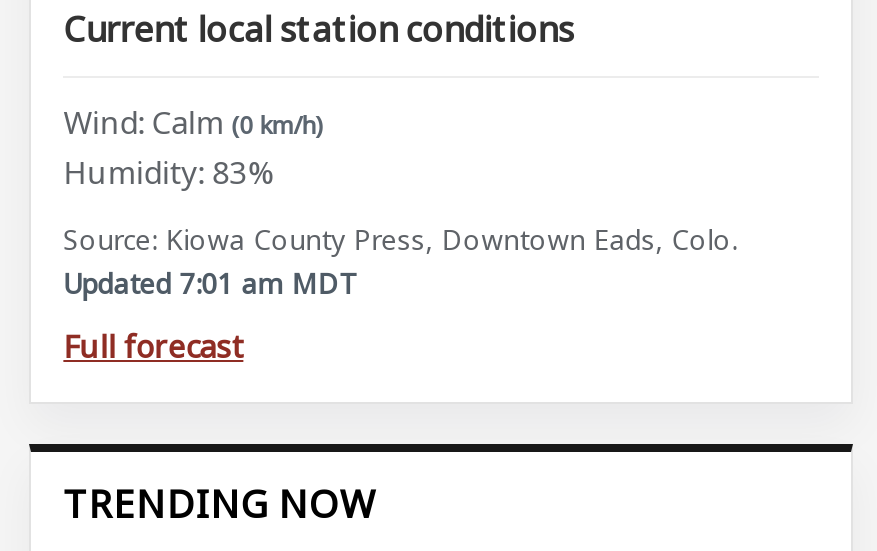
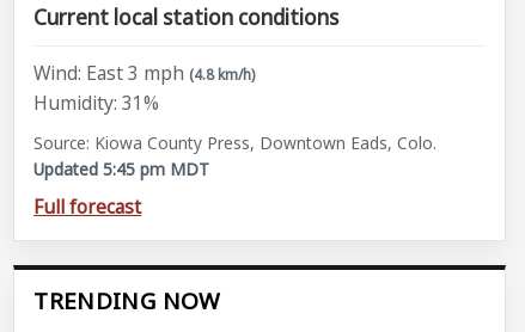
[63,100,321,195] Wind: Calm (0 km/h) | Humidity: 83% -> [34,60,255,116] Wind: East 3 mph (4.8 km/h) | Humidity: 31%
[63,265,357,303] Updated 7:01 am MDT -> [34,158,210,181] Updated 5:45 pm MDT

